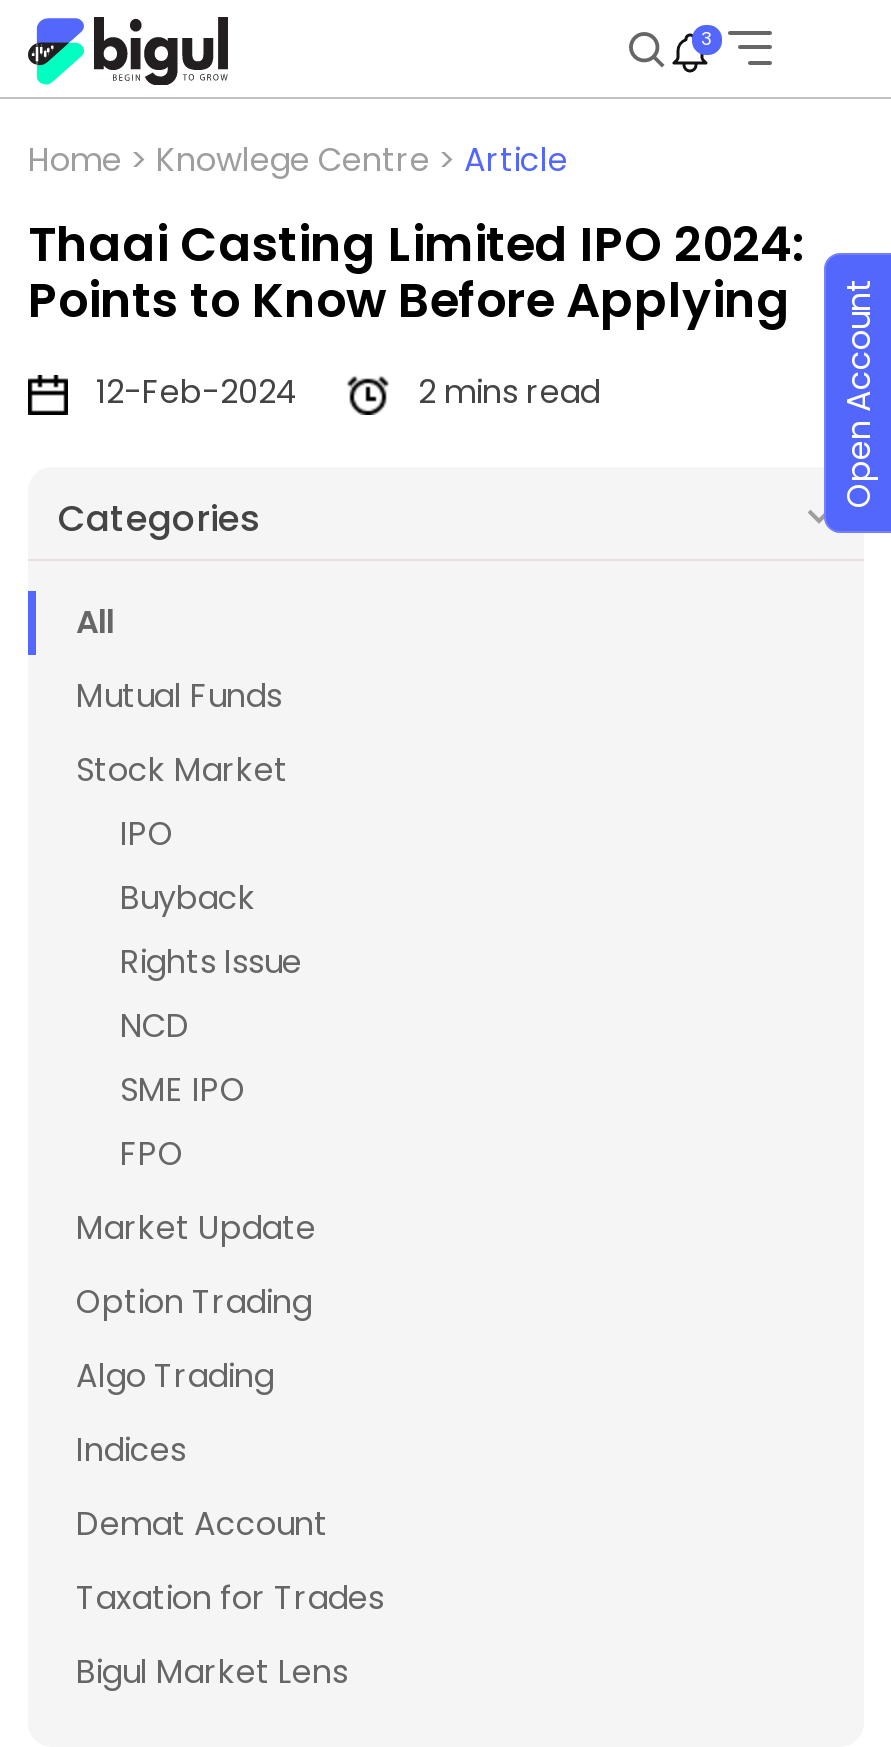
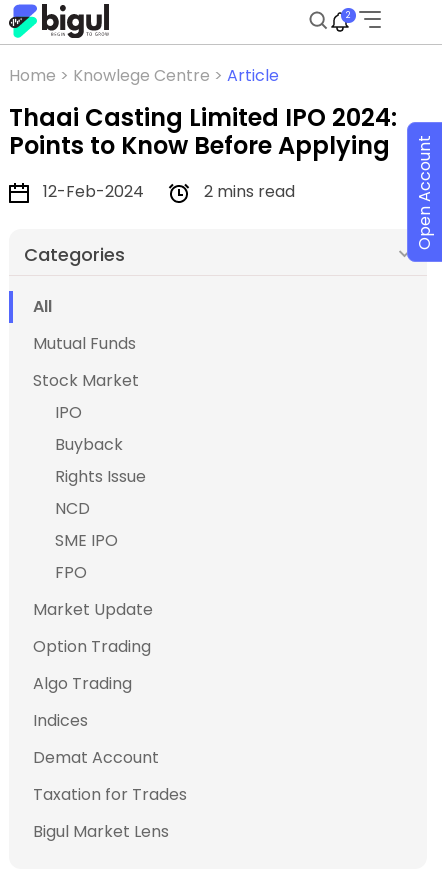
[701,27,713,51] 3 -> [346,9,351,21] 2

